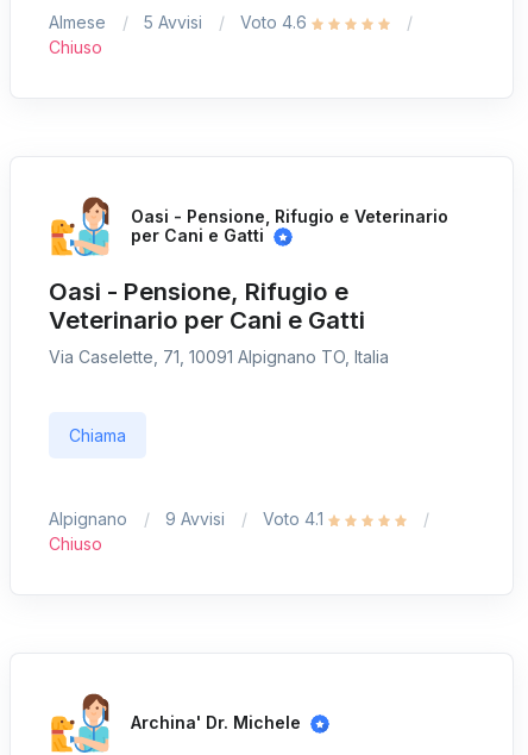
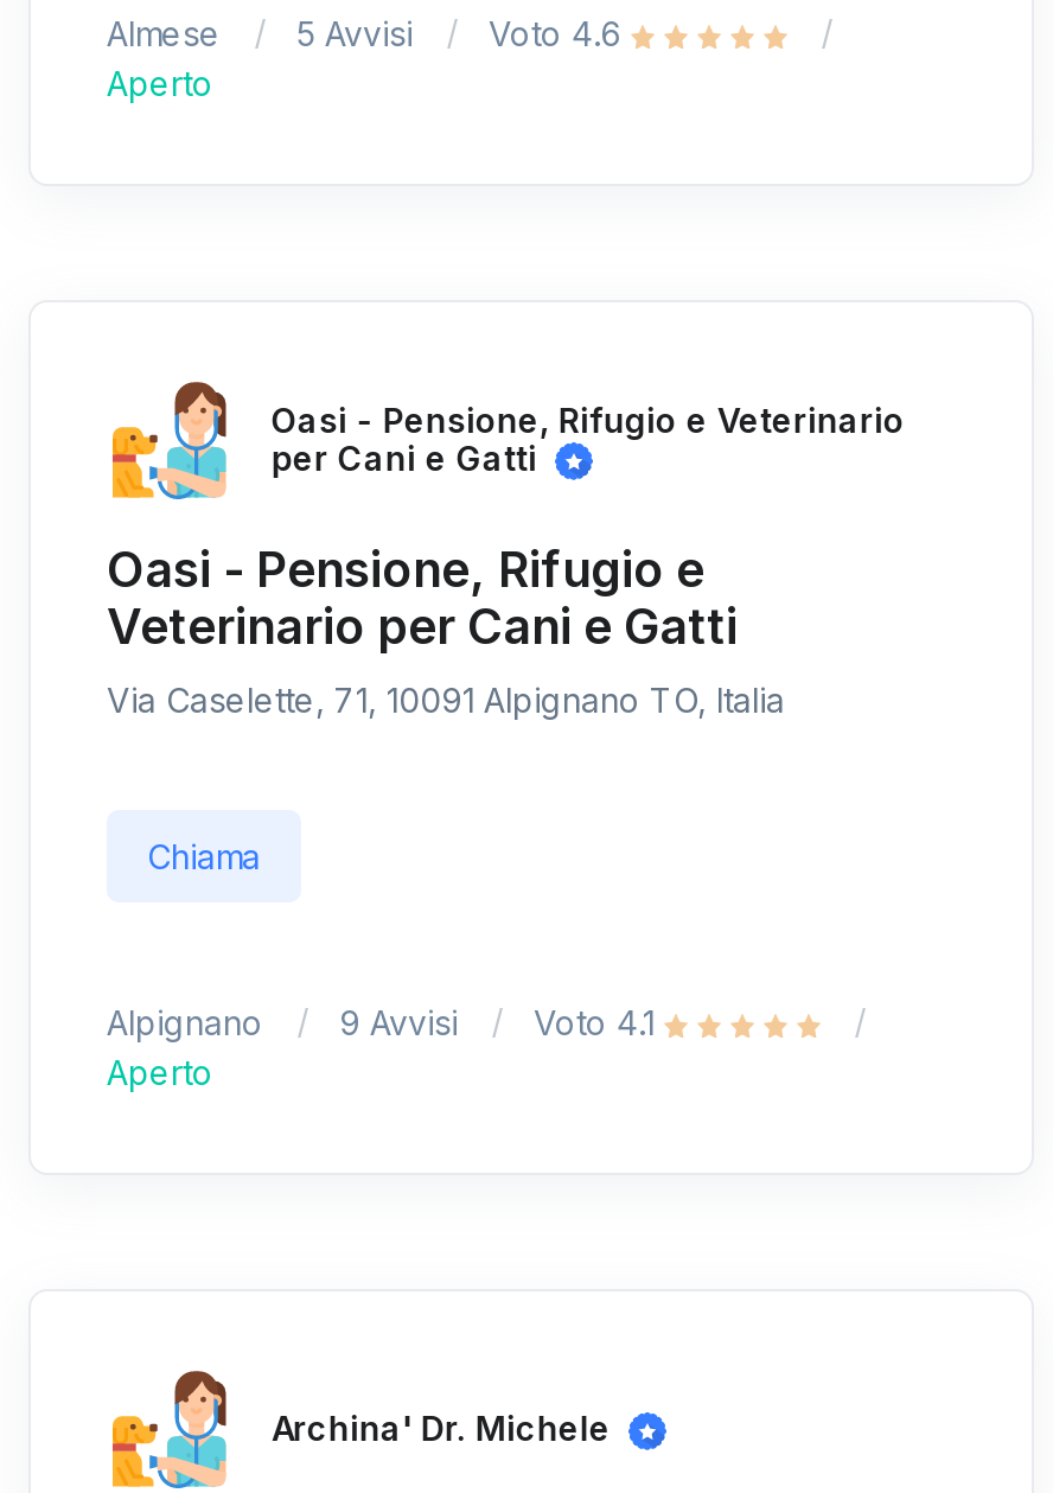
[49,36,102,57] Chiuso -> [107,62,213,102] Aperto
[49,533,102,554] Chiuso -> [107,1052,213,1092] Aperto

